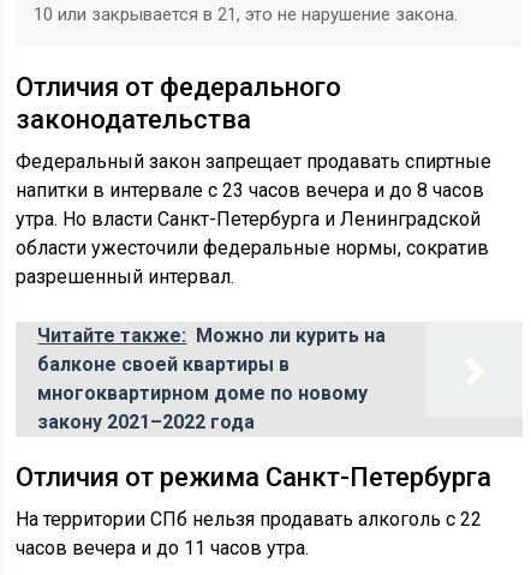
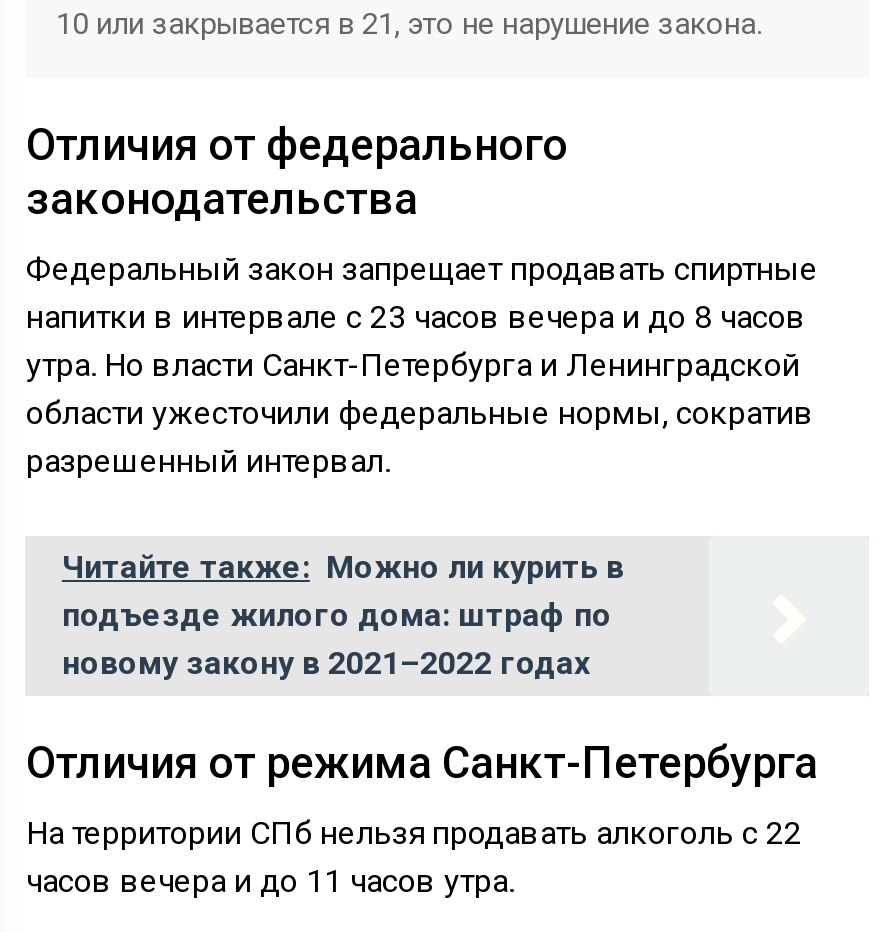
[38,324,386,433] Читайте также: Можно ли курить на | балконе своей квартиры в | многоквартирном доме по новому | закону 2021–2022 года -> [62,548,624,682] Читайте также: Можно ли курить в | подъезде жилого дома: штраф по | новому закону в 2021–2022 годах

